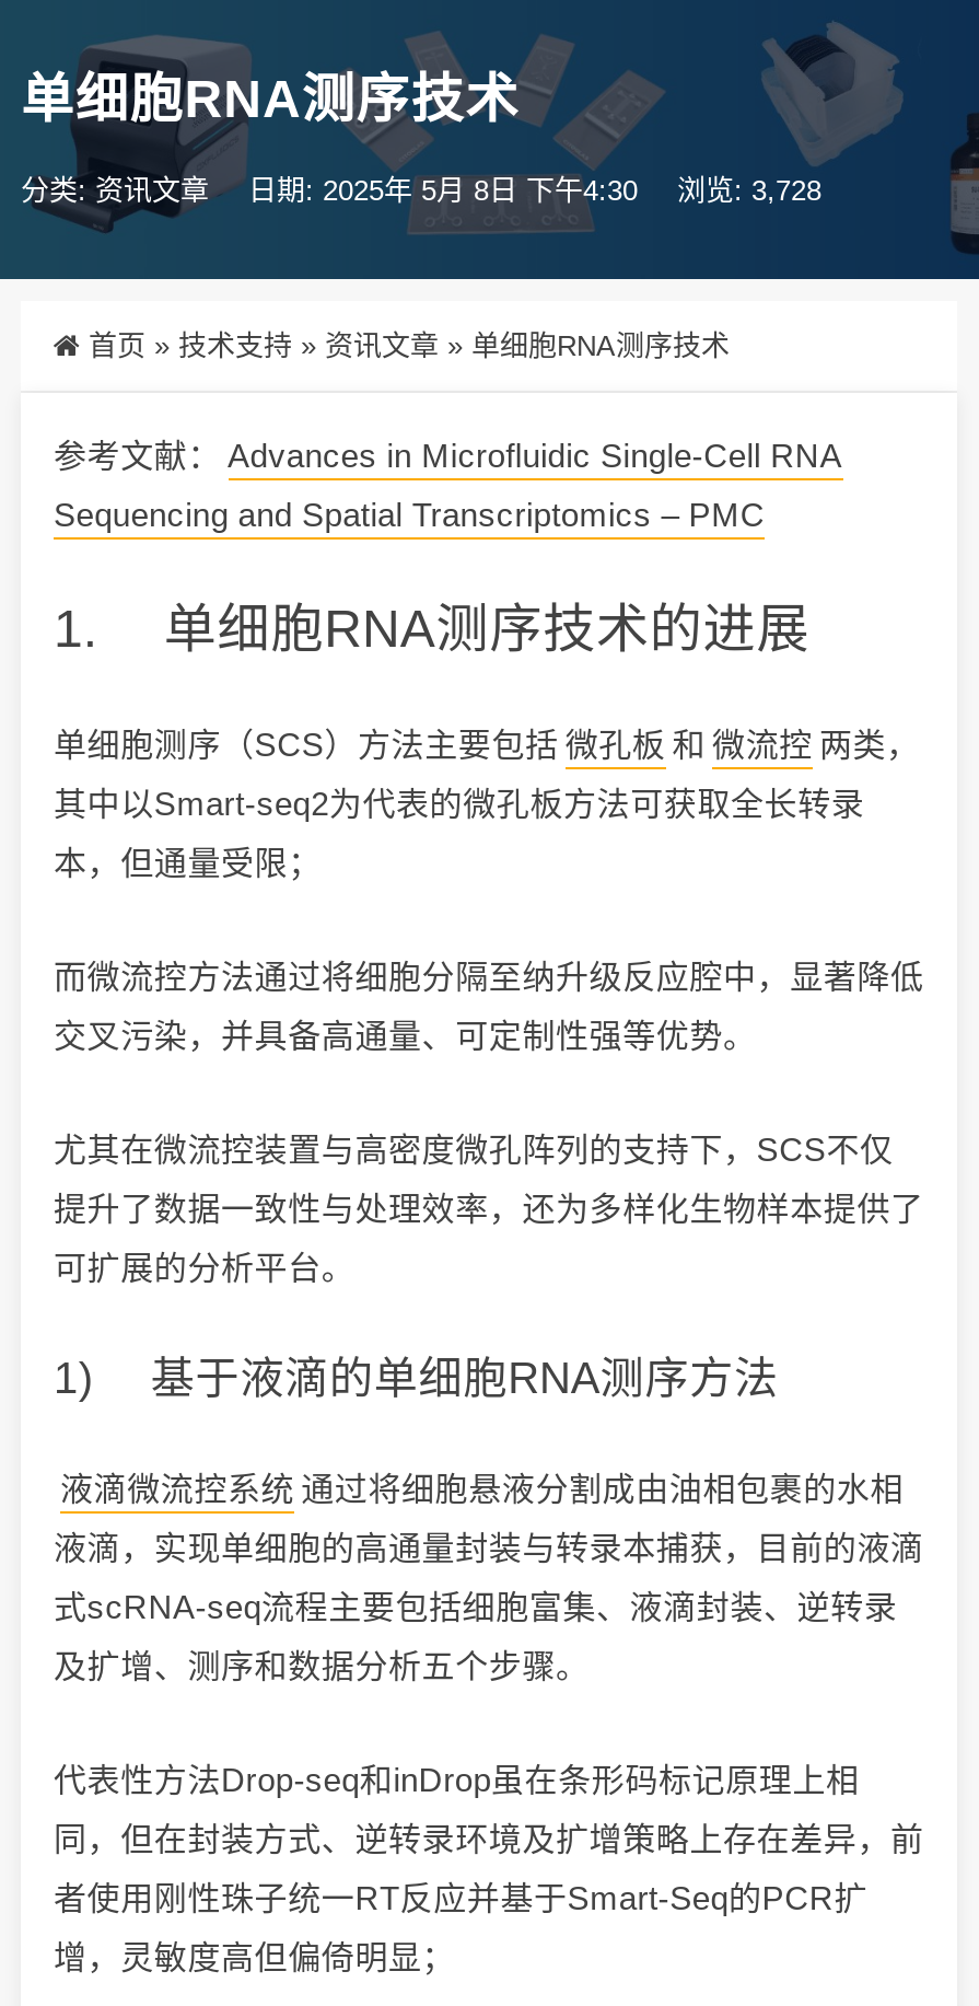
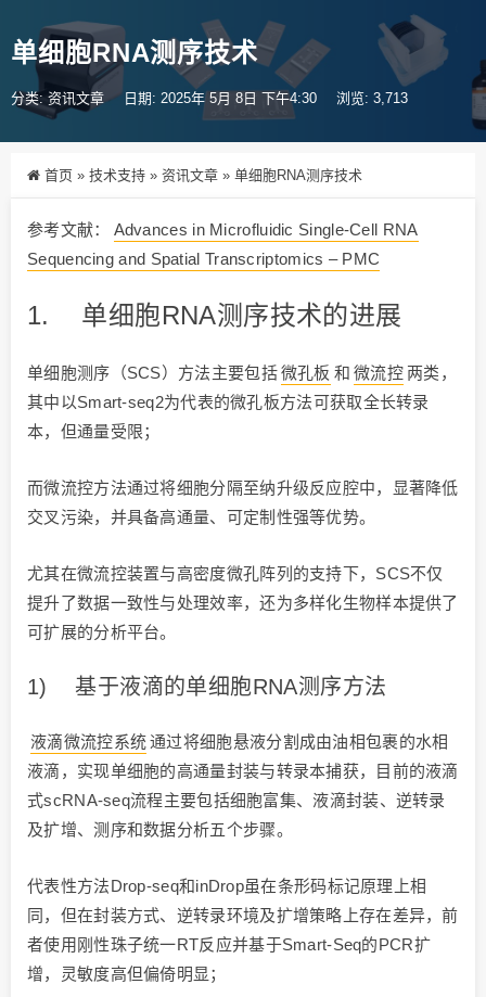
[21,174,821,207] 分类:资讯文章 日期: 2025年 5月 8日 下午4:30 浏览: 3,728 -> [11,90,408,107] 分类:资讯文章 日期: 2025年 5月 8日 下午4:30 浏览: 3,713

